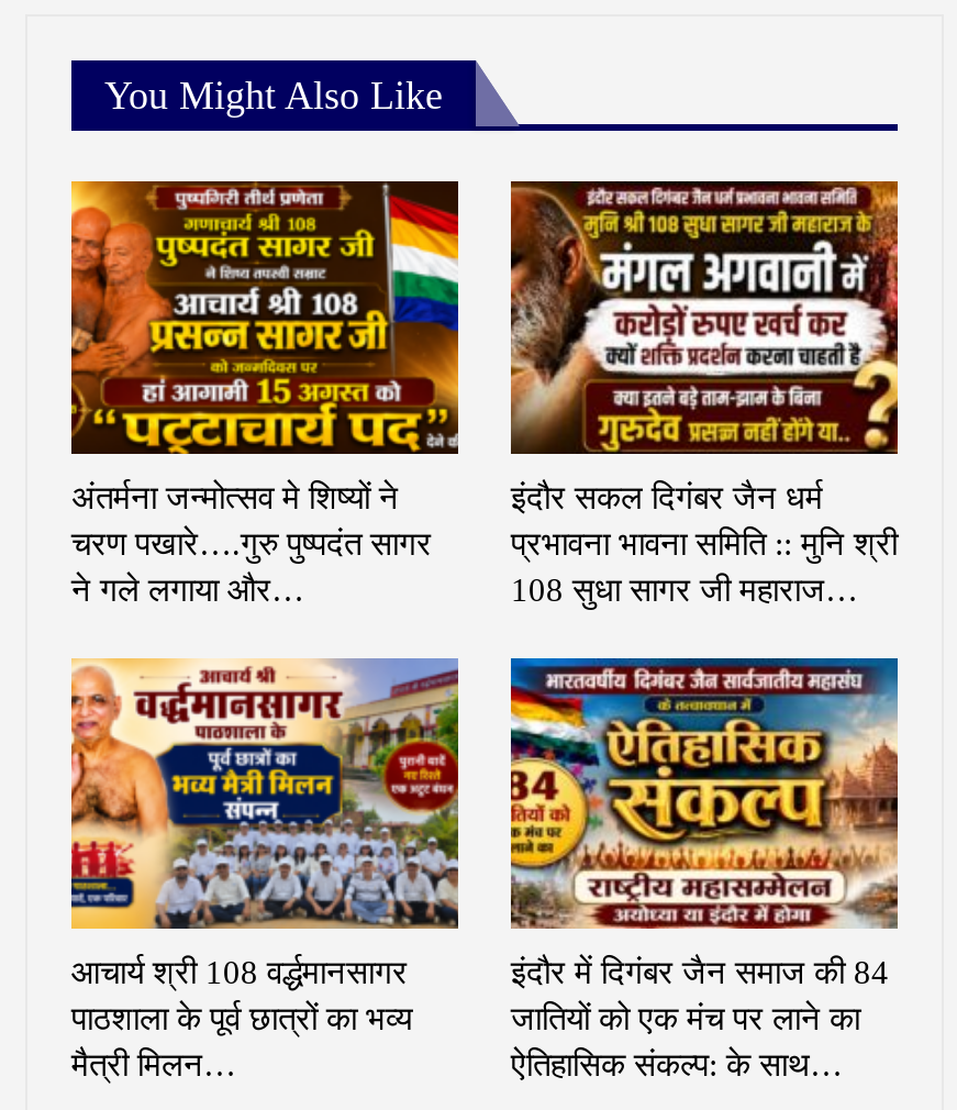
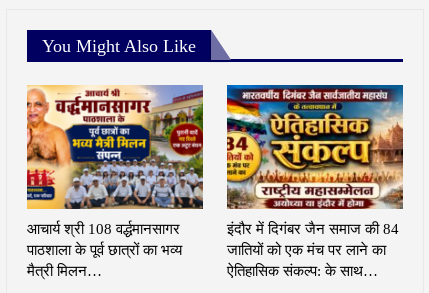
[69,179,460,607] [image] | अंतर्मना जन्मोत्सव मे शिष्यों ने | चरण पखारे….गुरु पुष्पदंत सागर | ने गले लगाया और… -> none
[509,179,900,607] [image] | इंदौर सकल दिगंबर जैन धर्म | प्रभावना भावना समिति :: मुनि श्री | 108 सुधा सागर जी महाराज… -> none

